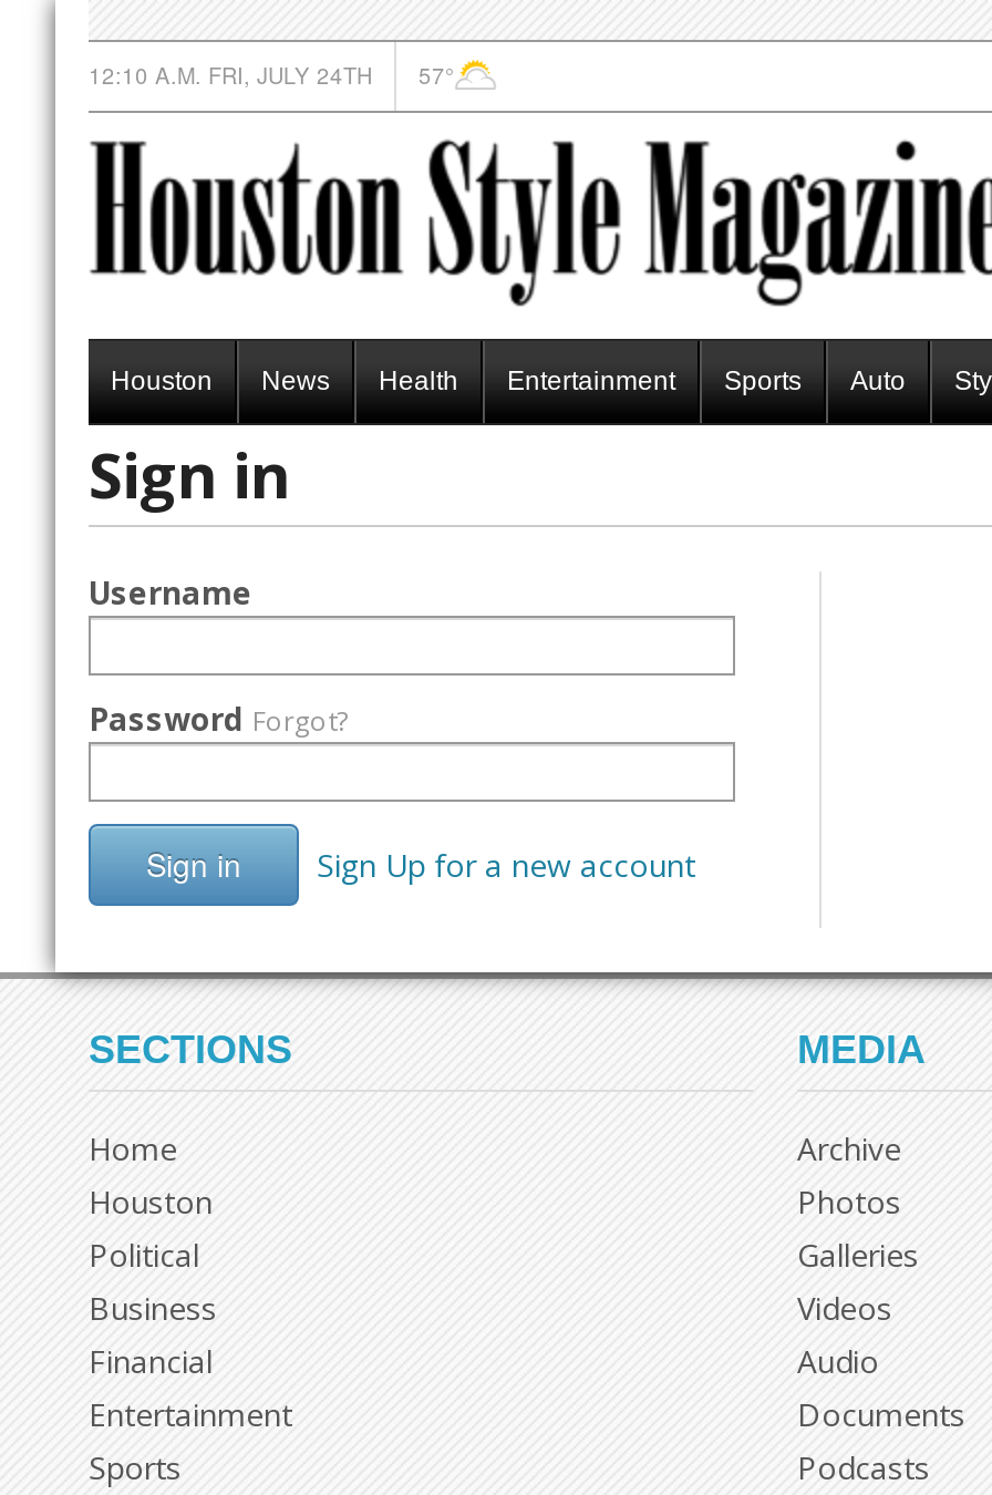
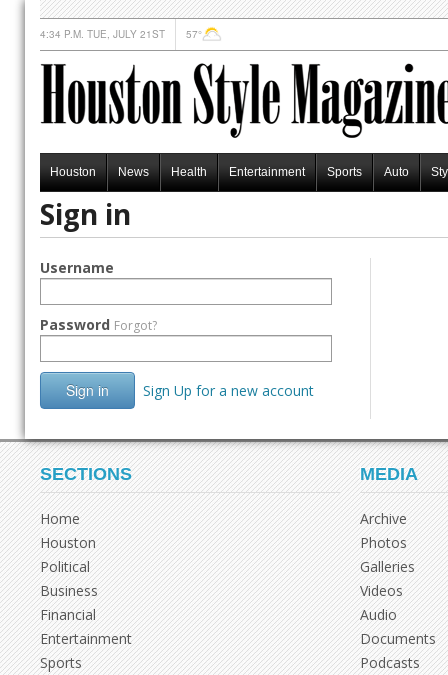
[89,60,454,91] 12:10 A.M. FRI, JULY 24TH 57° -> [40,27,202,41] 4:34 P.M. TUE, JULY 21ST 57°

